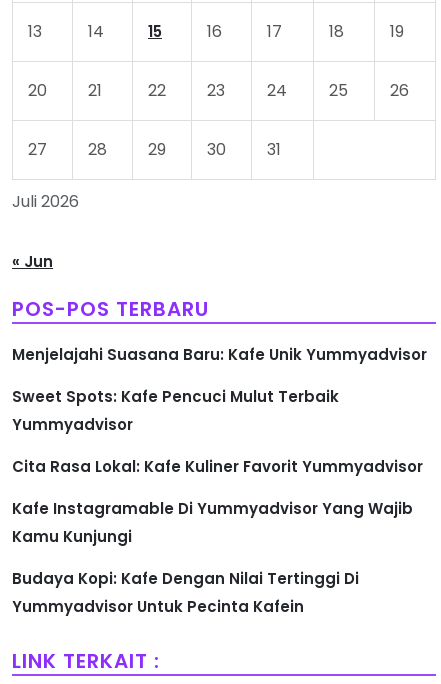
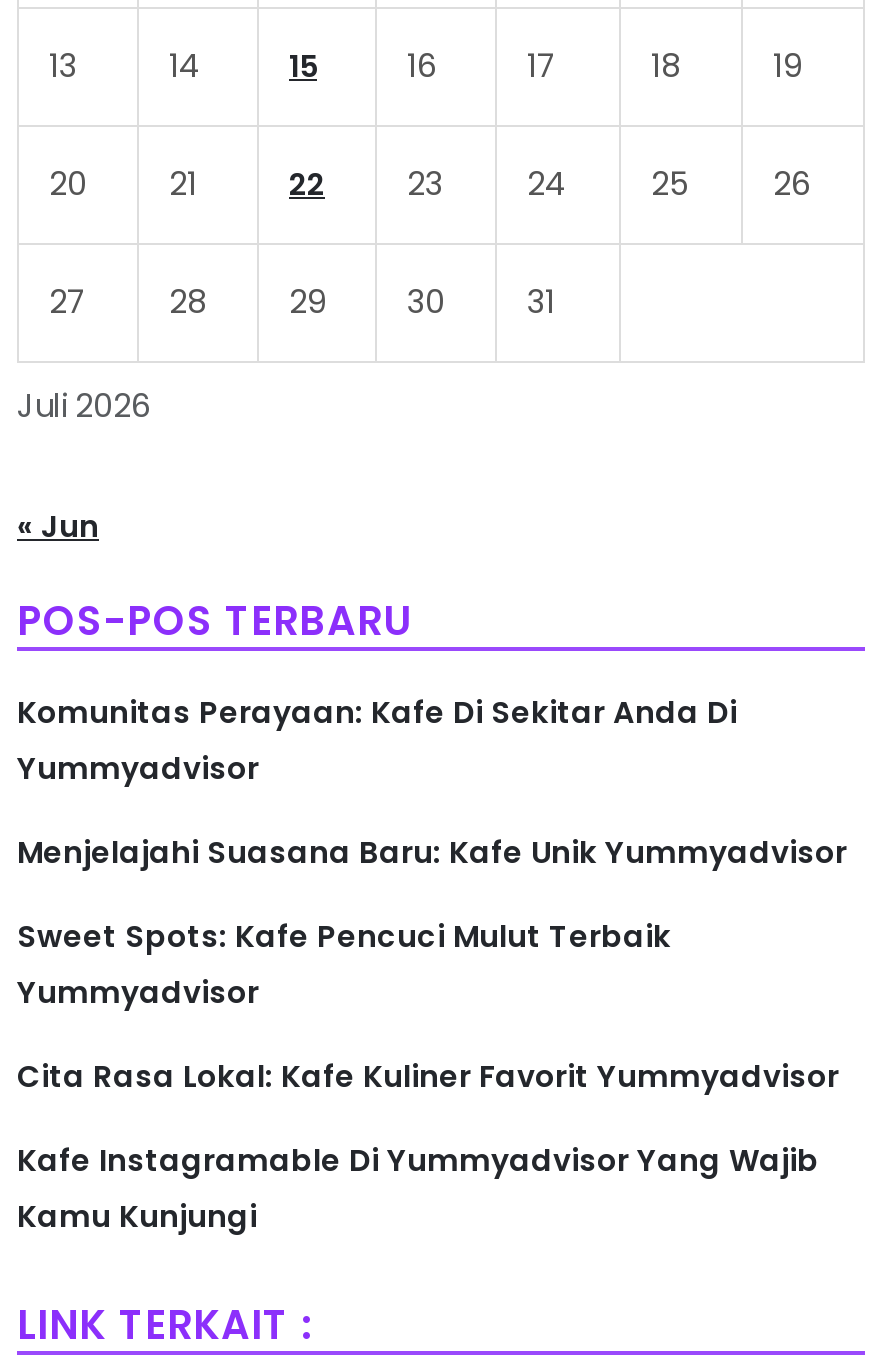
none -> [17,691,737,789] Komunitas Perayaan: Kafe Di Sekitar Anda Di | Yummyadvisor
moved [12,344,427,547] -> [17,831,847,1237]: Menjelajahi Suasana Baru: Kafe Unik Yummyadvisor | Sweet Spots: Kafe Pencuci Mulut Terbaik | Yummyadvisor | Cita Rasa Lokal: Kafe Kuliner Favorit Yummyadvisor | Kafe Instagramable Di Yummyadvisor Yang Wajib | Kamu Kunjungi
[12,568,359,617] Budaya Kopi: Kafe Dengan Nilai Tertinggi Di | Yummyadvisor Untuk Pecinta Kafein -> none

